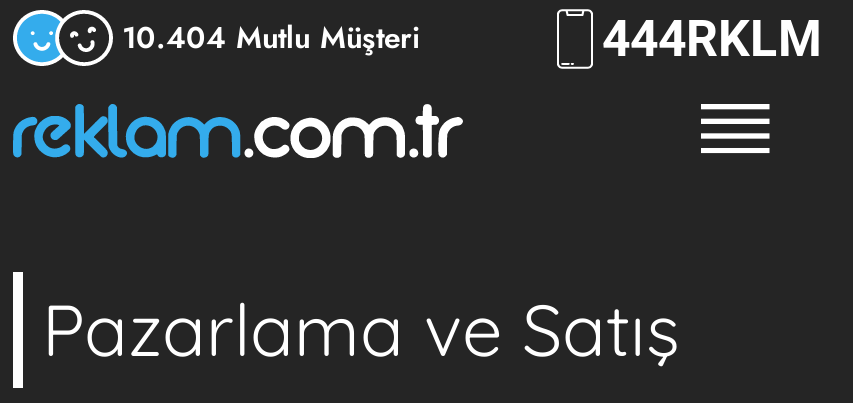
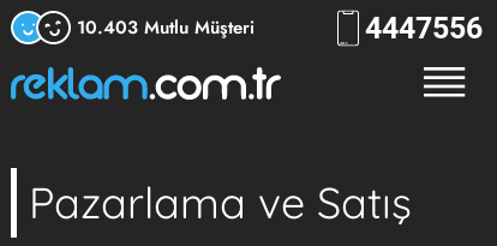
[122,9,822,67] 10.404 Mutlu Müşteri | 444RKLM -> [76,10,482,45] 10.403 Mutlu Müşteri | 4447556

